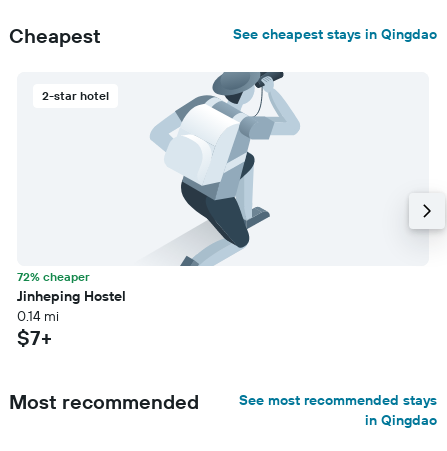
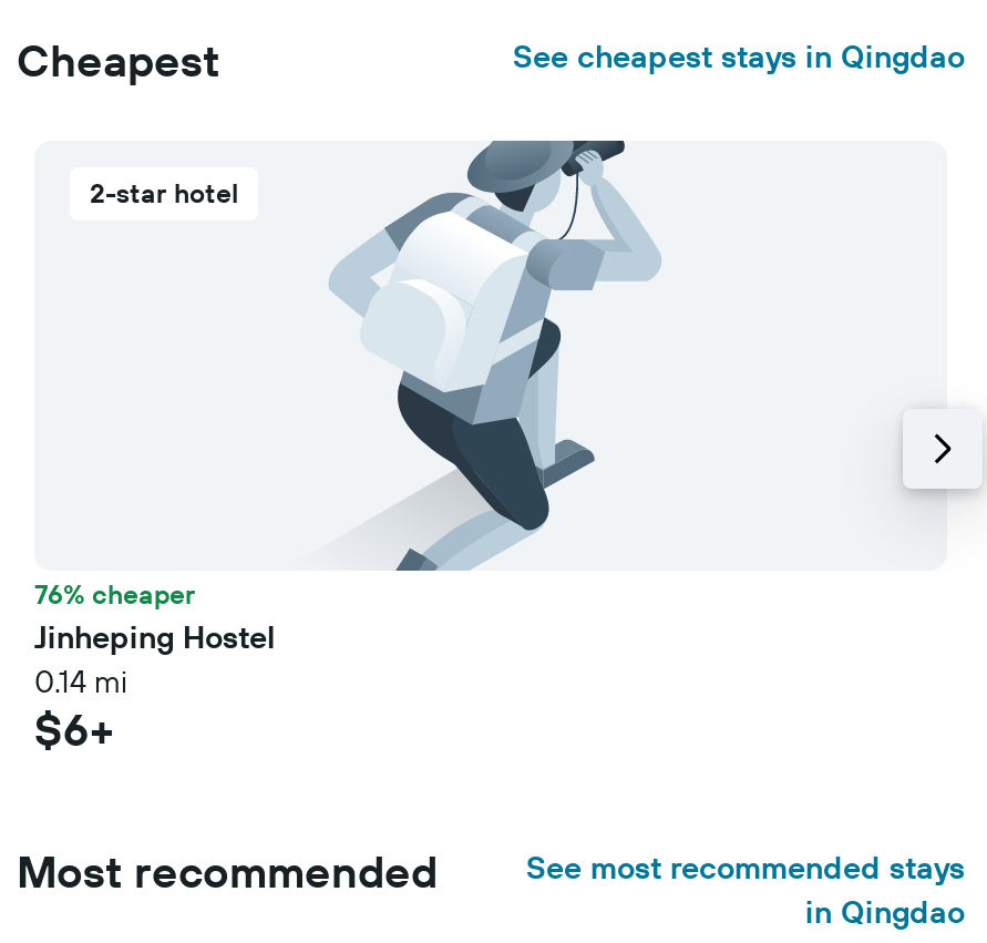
[17,269,90,284] 72% cheaper -> [34,577,196,611] 76% cheaper
[17,325,52,350] $7+ -> [34,701,114,757] $6+

